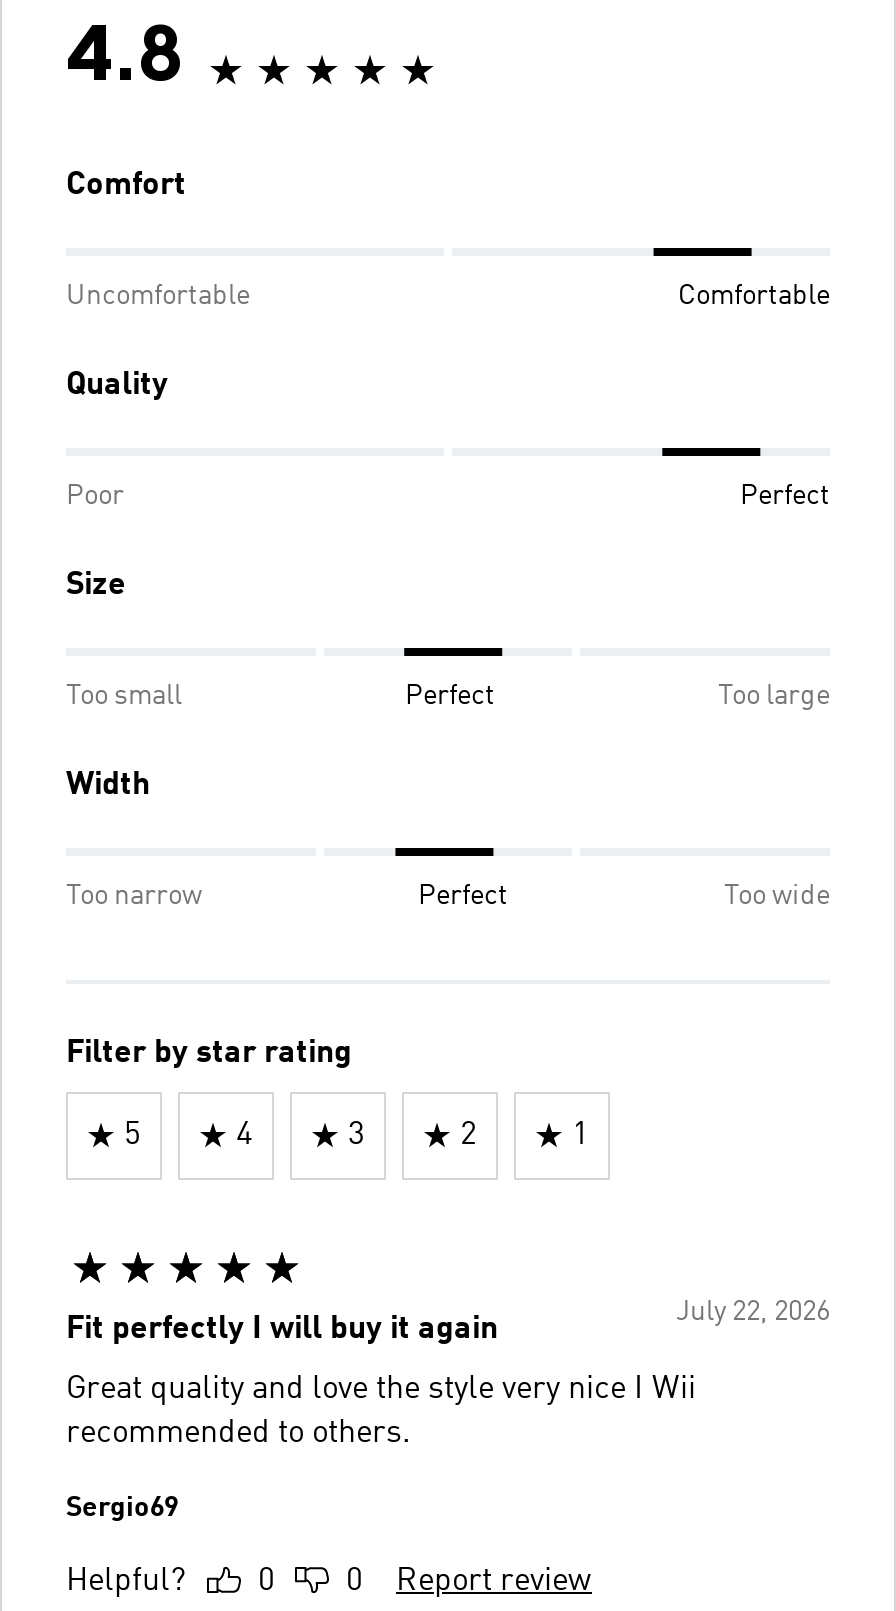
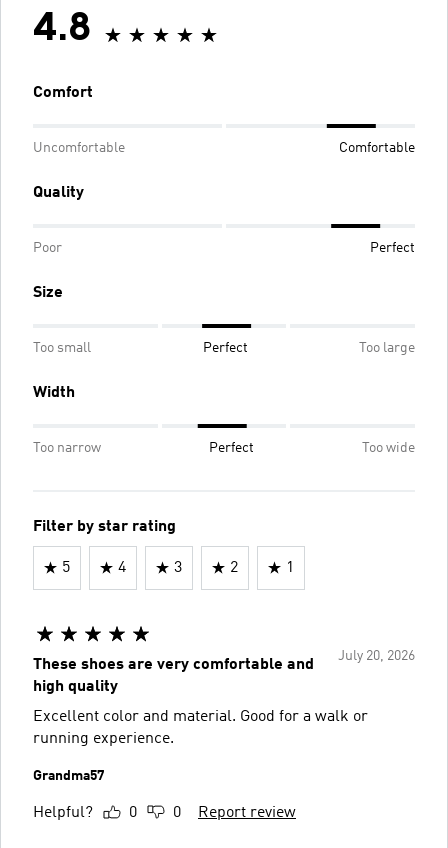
[66,1298,830,1346] July 22, 2026 | Fit perfectly I will buy it again -> [33,649,415,695] July 20, 2026 | These shoes are very comfortable and | high quality
[66,1374,696,1450] Great quality and love the style very nice I Wii | recommended to others. -> [33,709,368,747] Excellent color and material. Good for a walk or | running experience.
[66,1494,178,1522] Sergio69 -> [33,769,104,783] Grandma57

